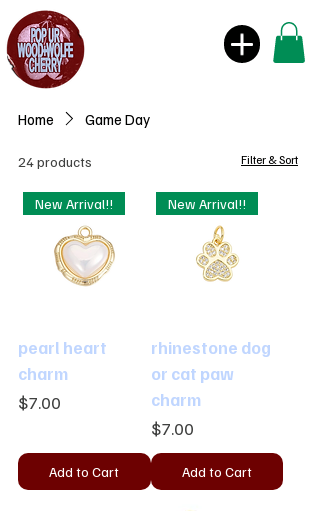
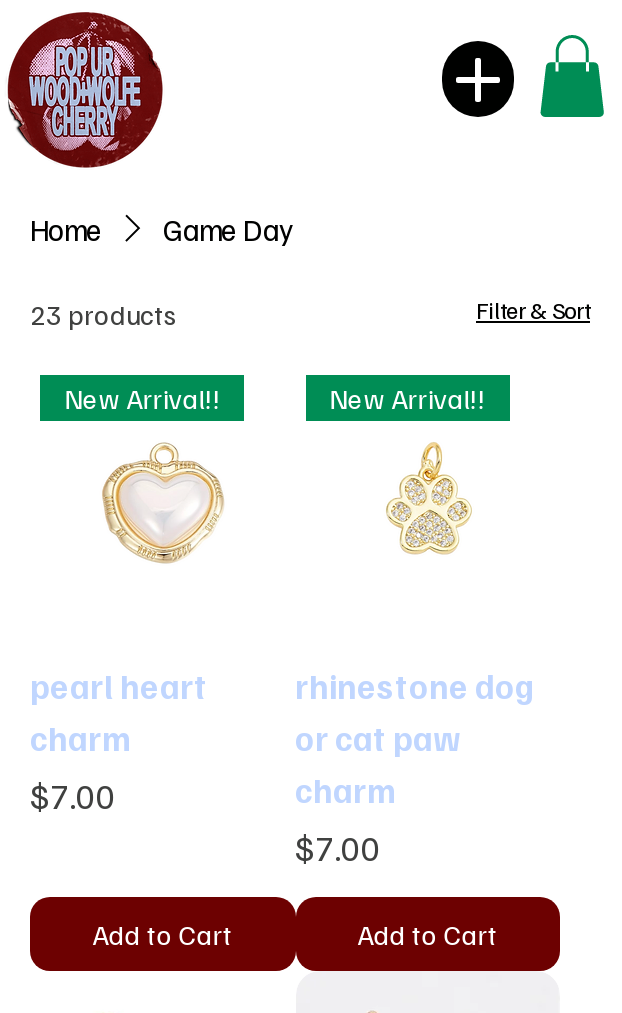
[18,153,92,170] 24 products -> [30,296,178,330] 23 products

